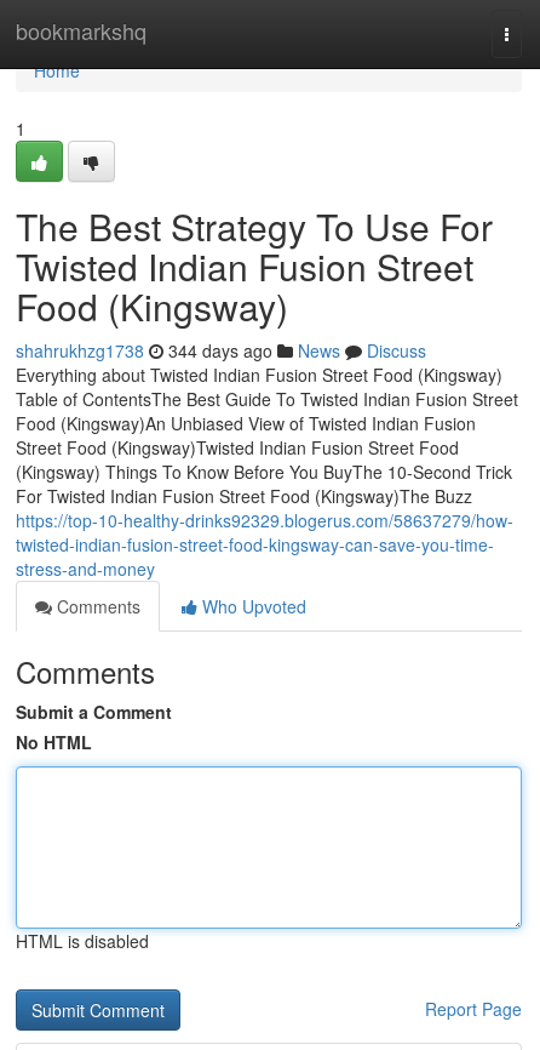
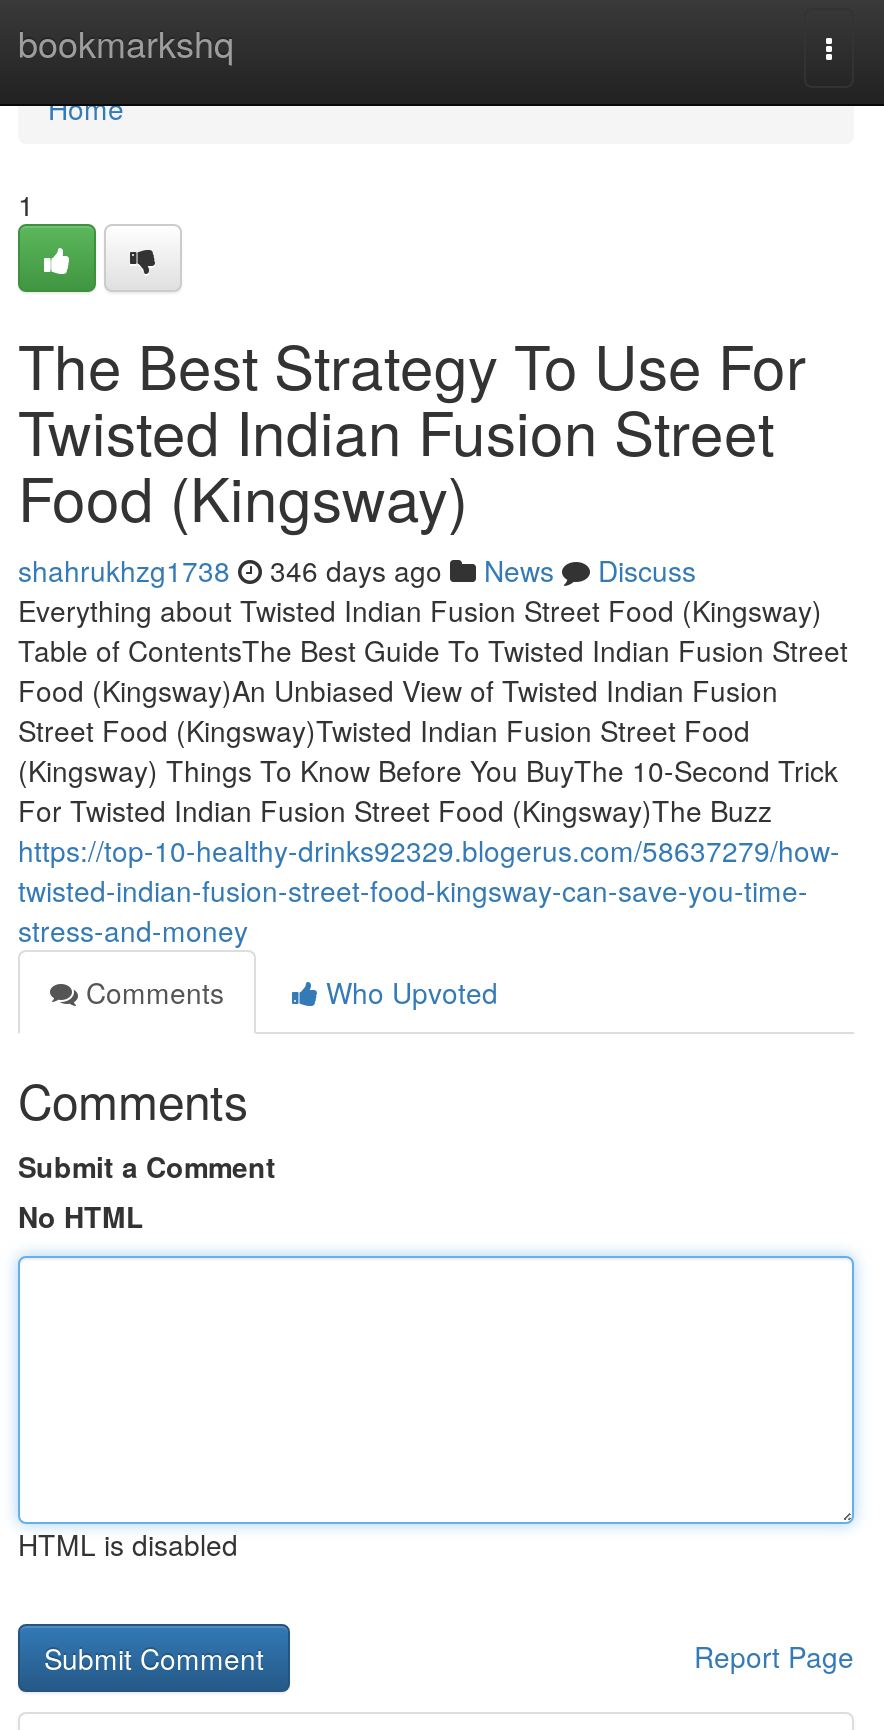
[16,338,426,363] shahrukhzg1738 344 days ago News Discuss -> [18,550,696,590] shahrukhzg1738 346 days ago News Discuss

